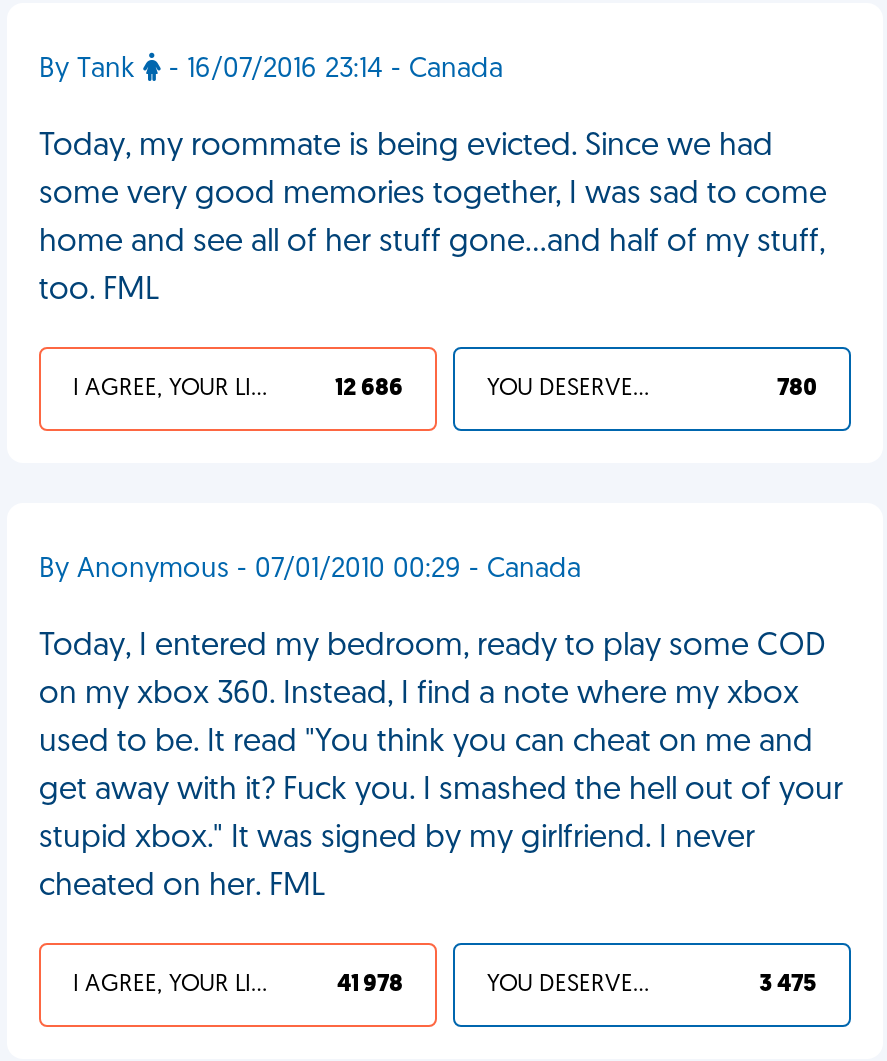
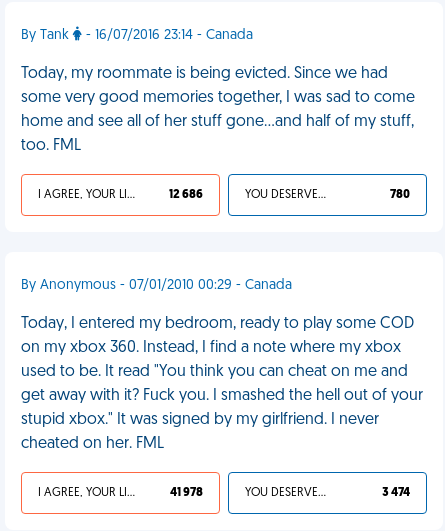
[759,973,817,997] 3 475 -> [382,487,410,499] 3 474

